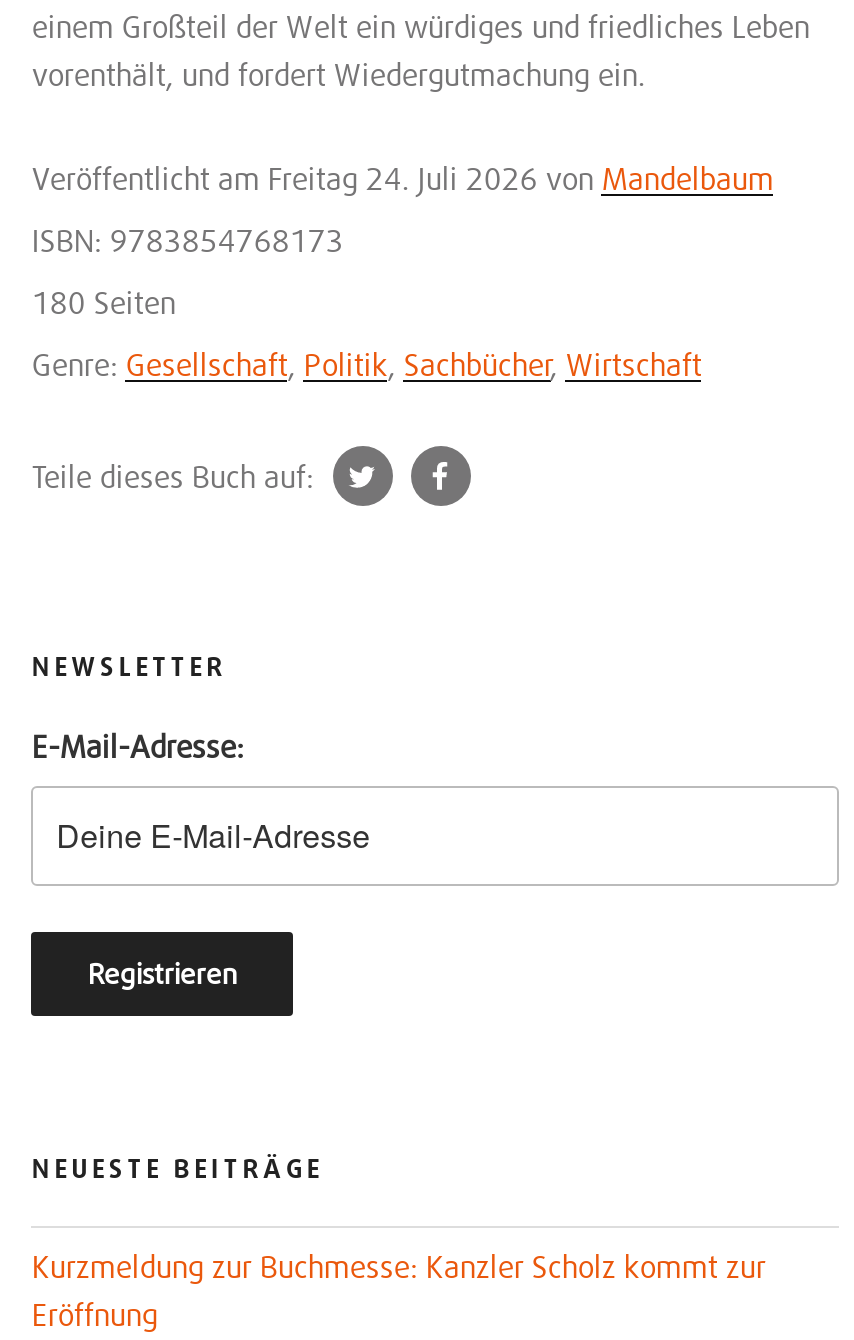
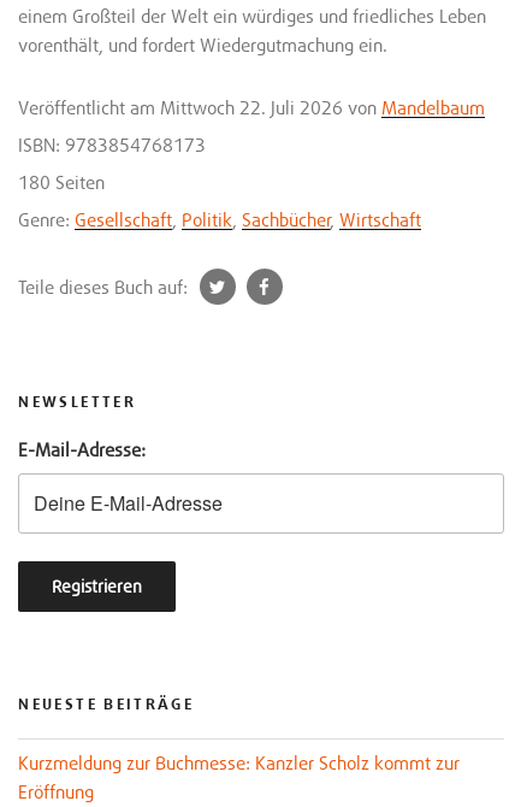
[32,161,774,197] Veröffentlicht am Freitag 24. Juli 2026 von Mandelbaum -> [19,97,485,118] Veröffentlicht am Mittwoch 22. Juli 2026 von Mandelbaum

